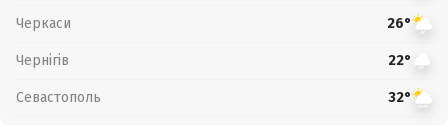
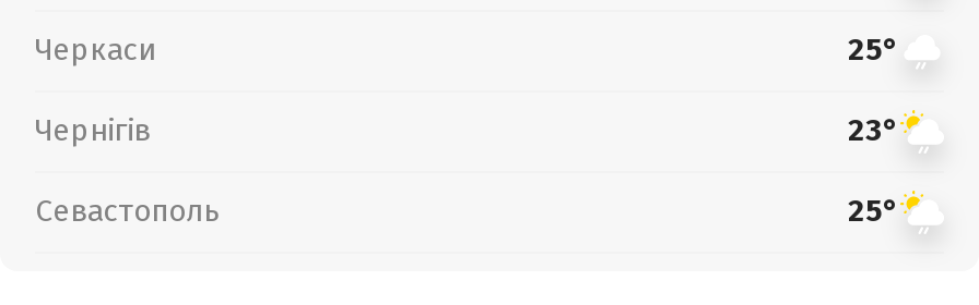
[387,15,412,32] 26° -> [848,32,900,69] 25°
[388,52,412,69] 22° -> [848,112,900,149] 23°
[388,89,412,106] 32° -> [848,193,900,230] 25°

